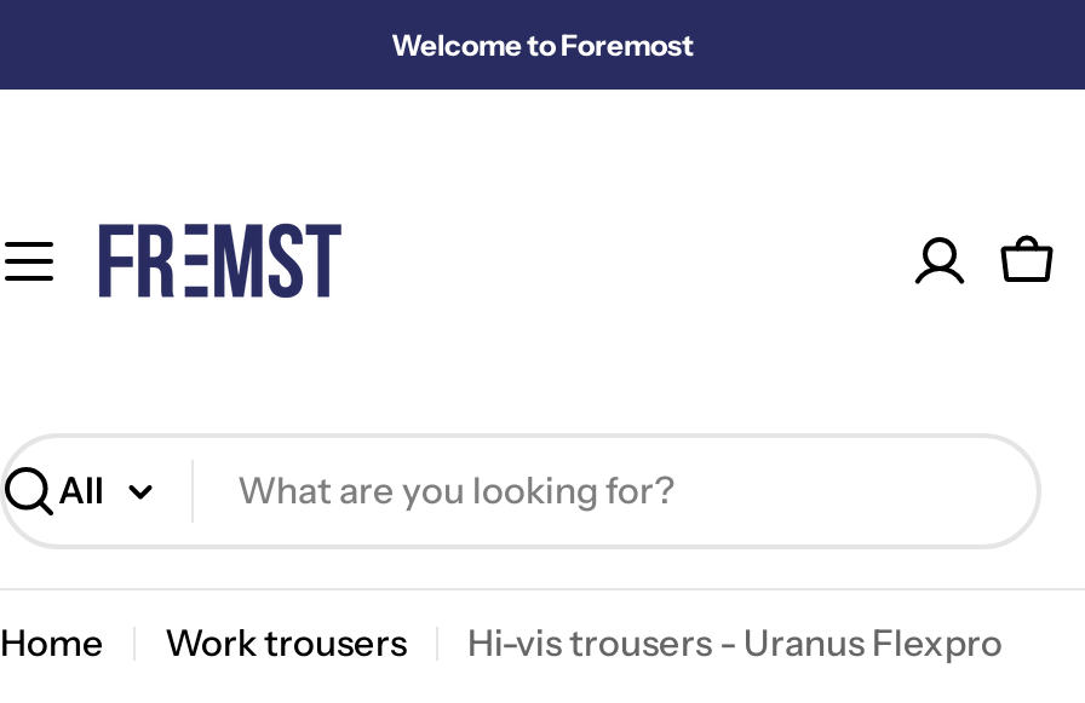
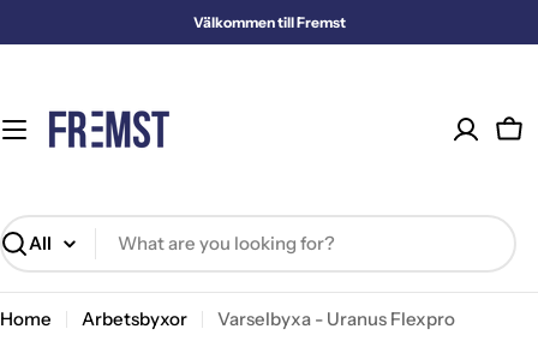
[391,27,694,63] Welcome to Foremost -> [193,13,345,31] Välkommen till Fremst
[165,620,1003,665] Work trousers | Hi-vis trousers - Uranus Flexpro -> [82,307,455,330] Arbetsbyxor | Varselbyxa - Uranus Flexpro

